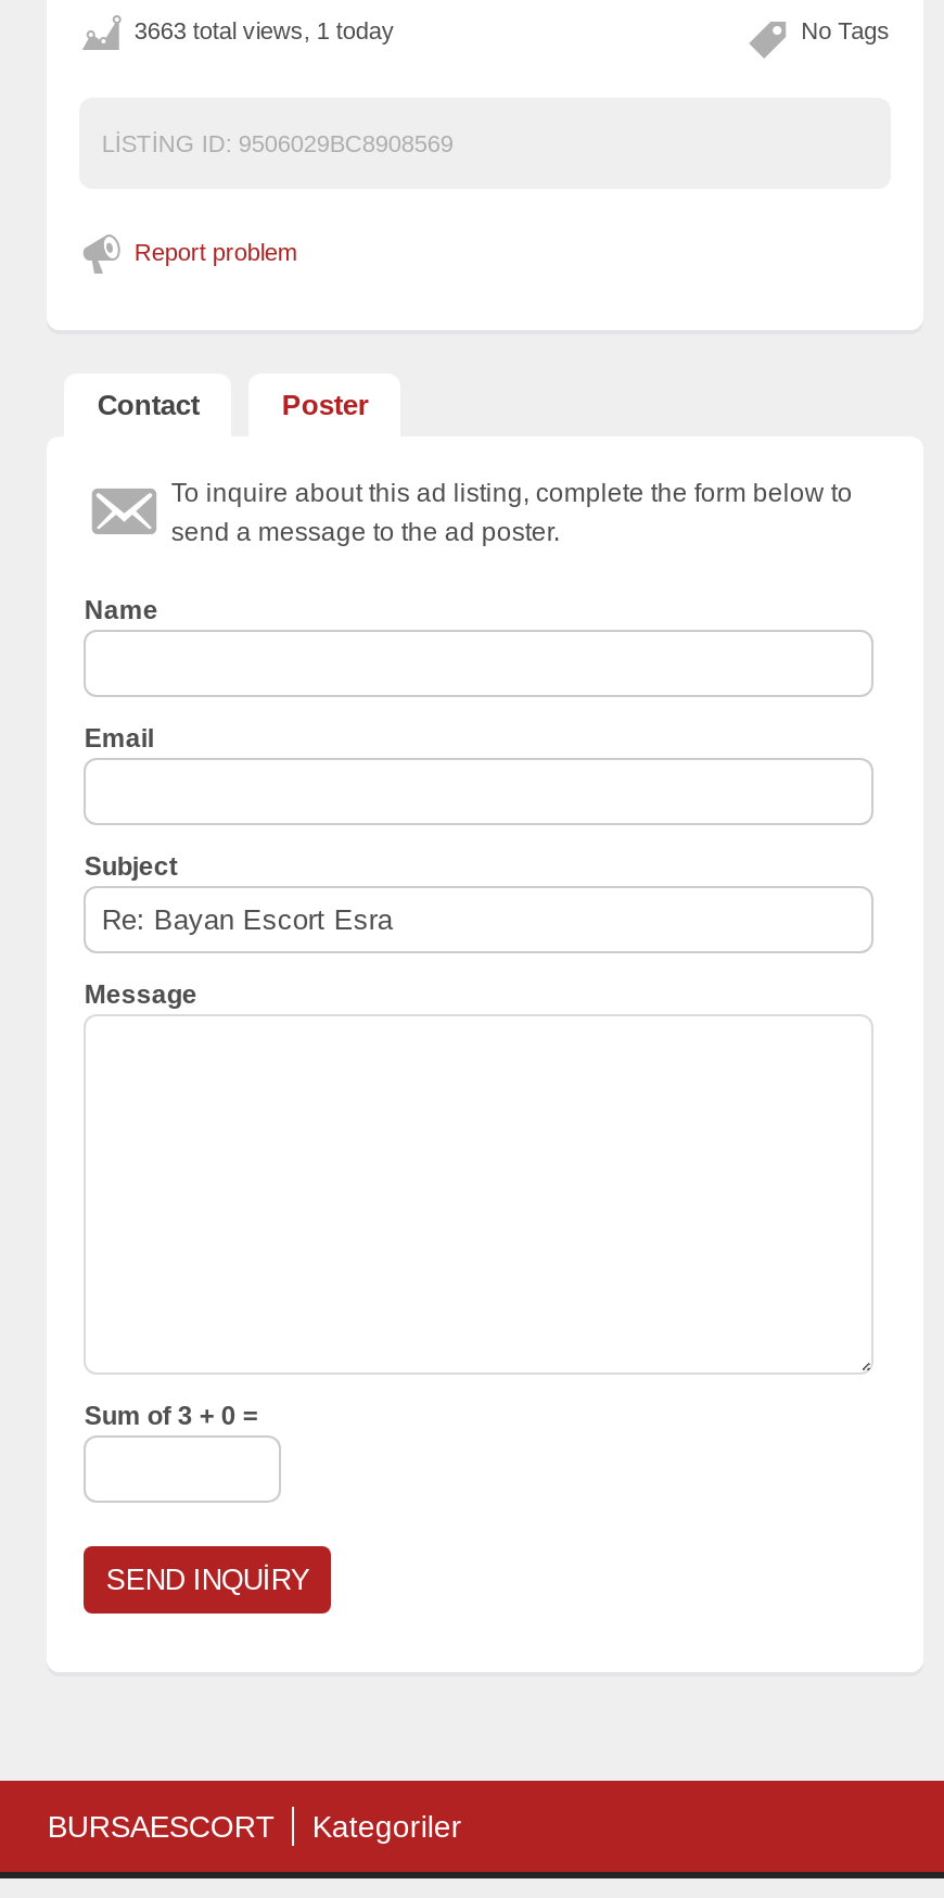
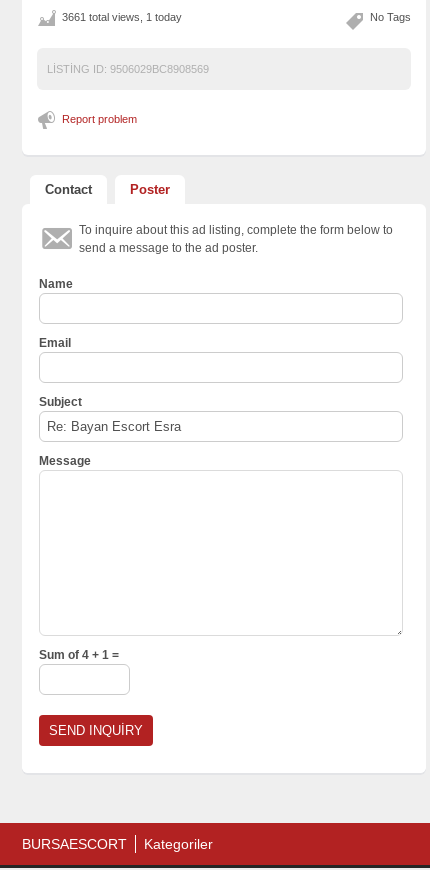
[134,17,395,43] 3663 total views, 1 today -> [62,11,182,23] 3661 total views, 1 today
[84,1401,258,1431] Sum of 3 + 0 = -> [39,648,119,662] Sum of 4 + 1 =

